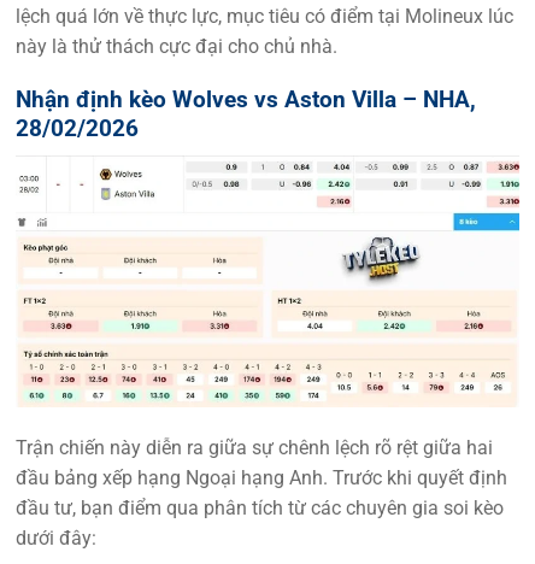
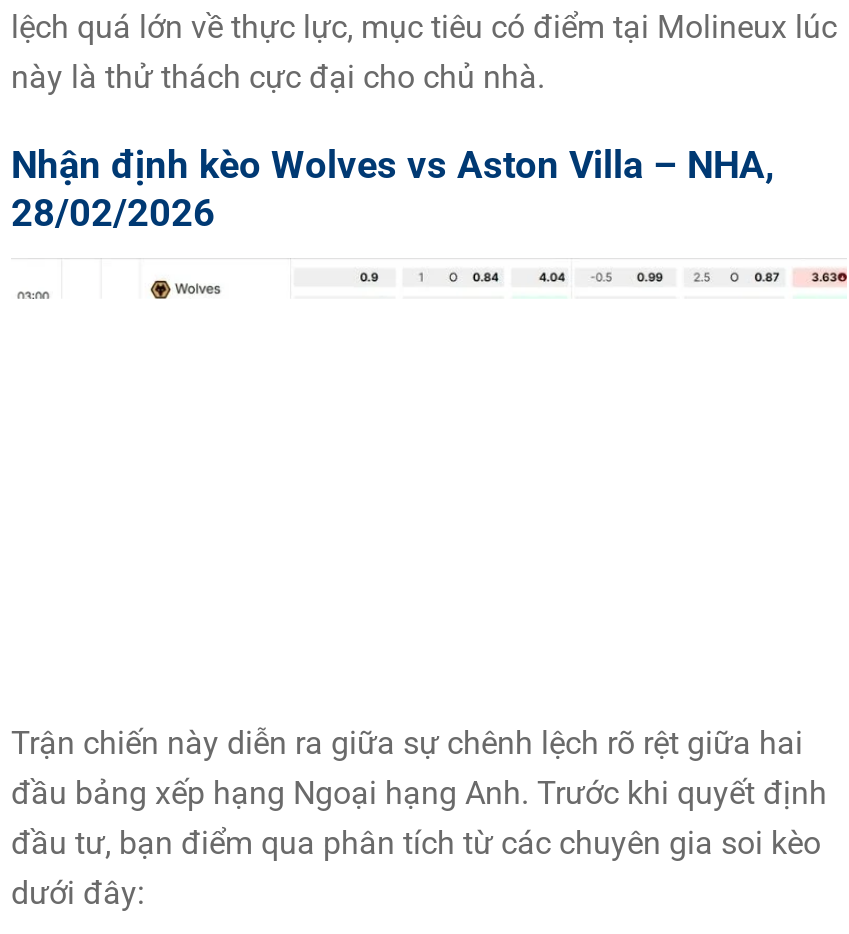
[17,180,521,406] [image] -> none

